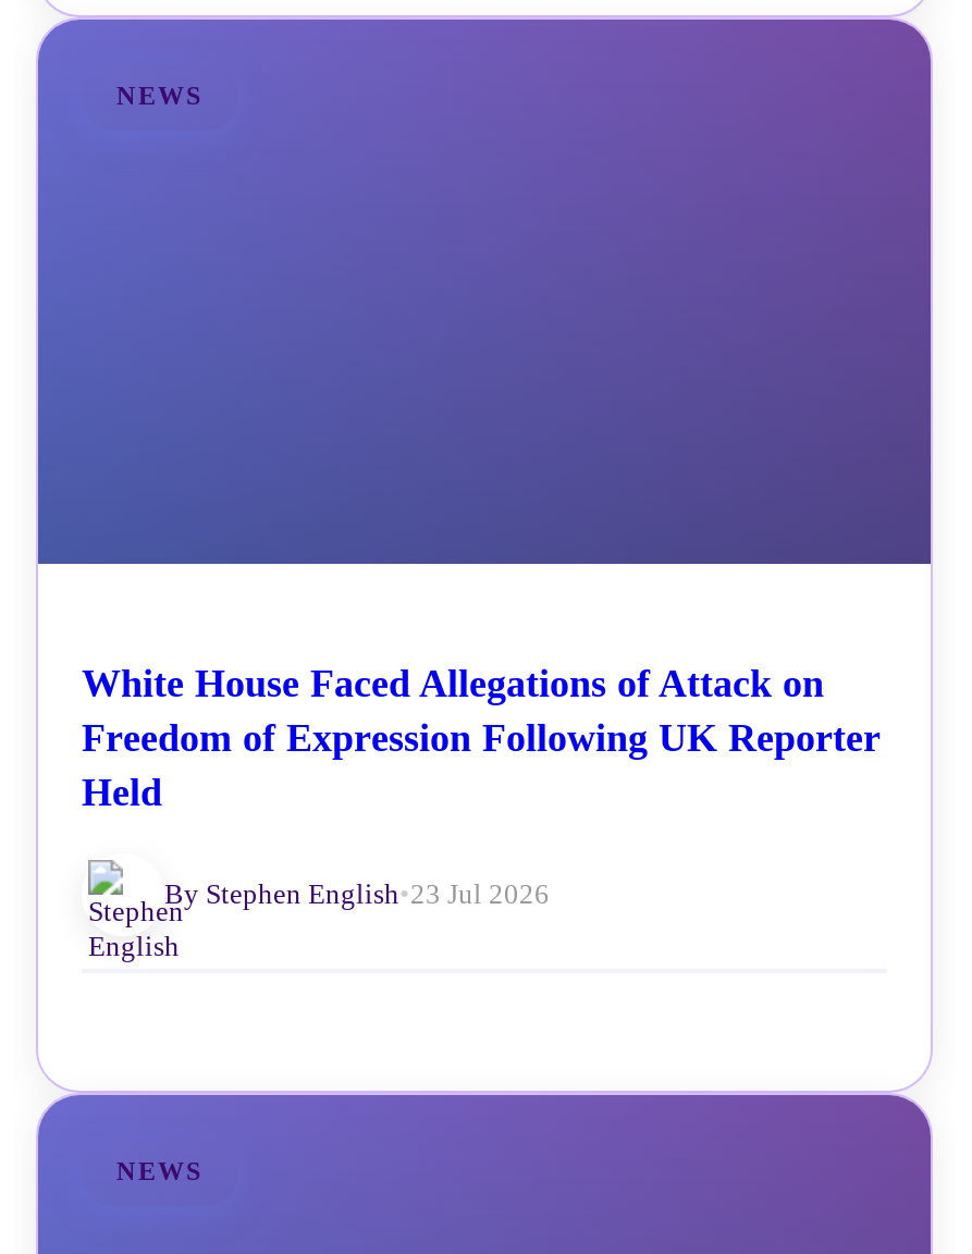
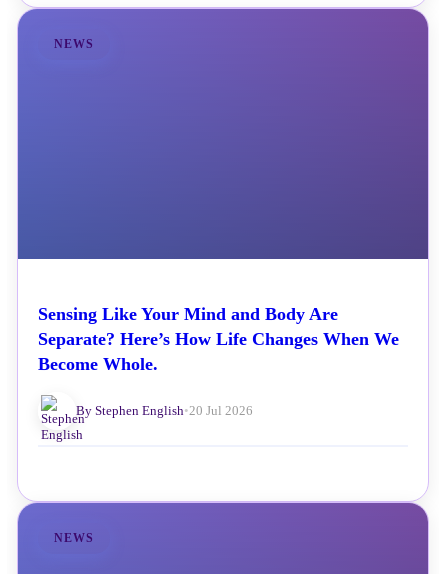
[82,662,881,815] White House Faced Allegations of Attack on | Freedom of Expression Following UK Reporter | Held -> [38,304,399,374] Sensing Like Your Mind and Body Are | Separate? Here’s How Life Changes When We | Become Whole.
[164,878,550,910] By Stephen English • 23 Jul 2026 -> [76,403,253,418] By Stephen English • 20 Jul 2026

